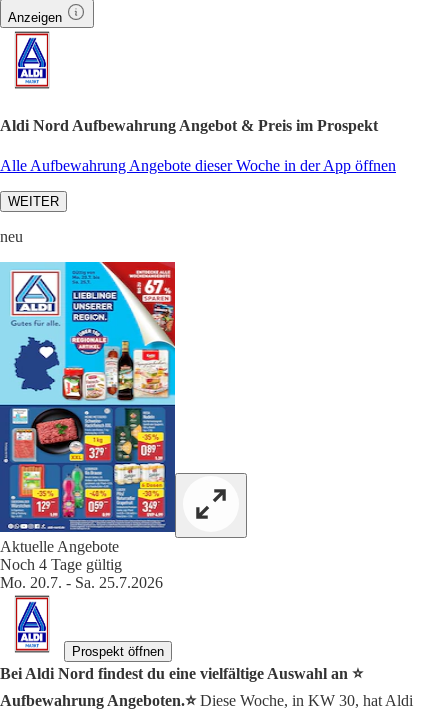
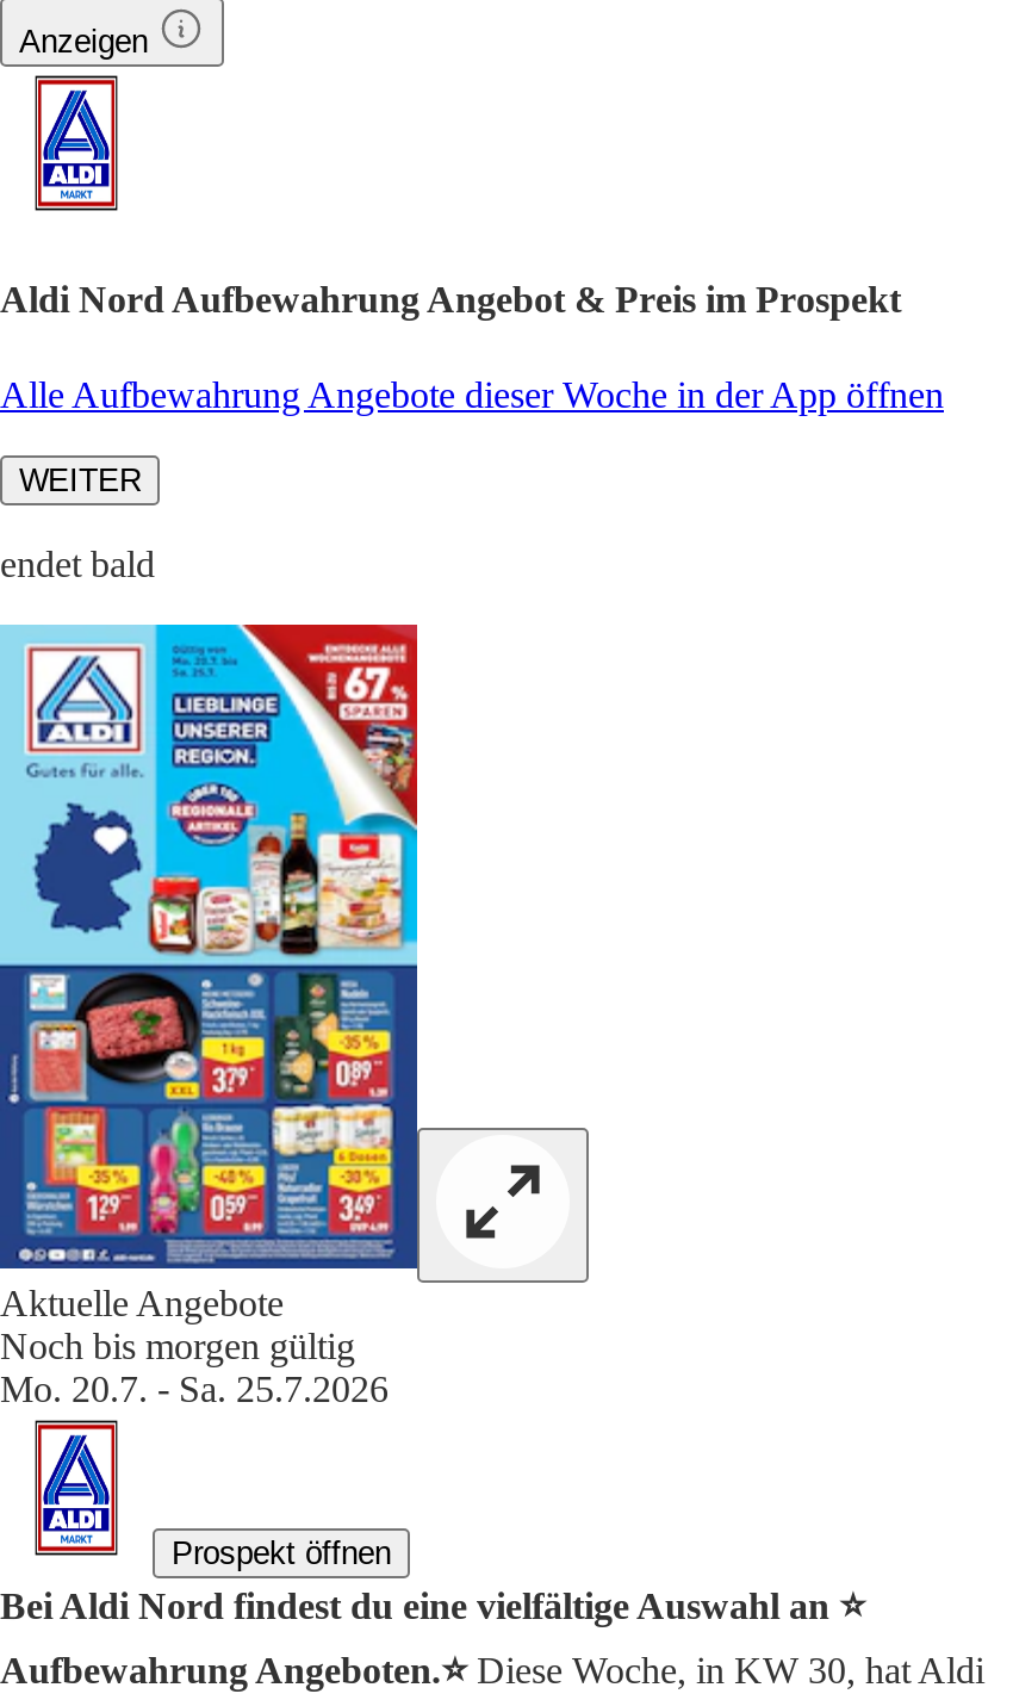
[0,227,23,244] neu -> [0,542,155,583] endet bald
[0,555,122,572] Noch 4 Tage gültig -> [0,1324,355,1365] Noch bis morgen gültig

